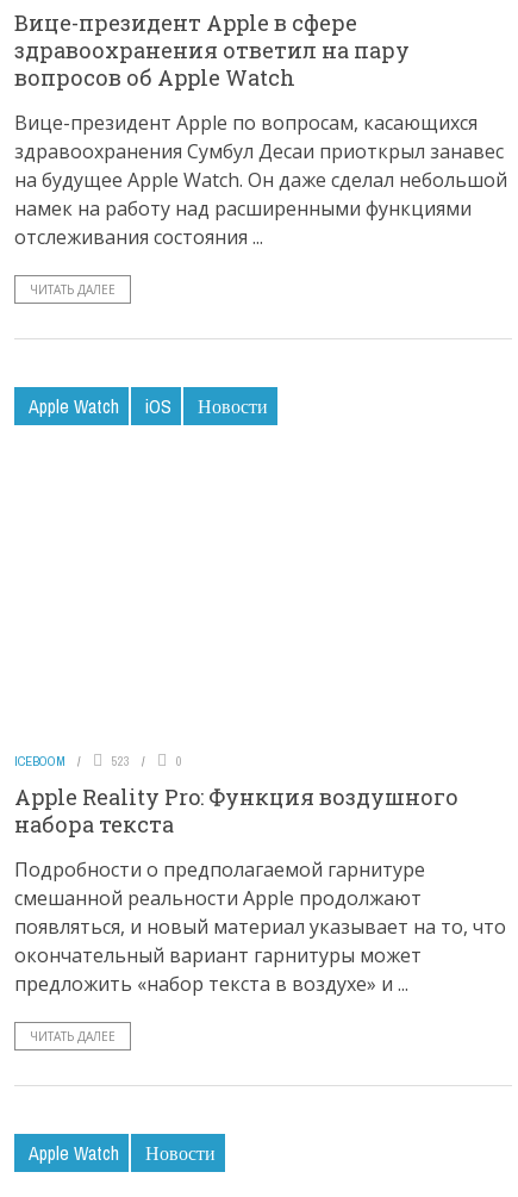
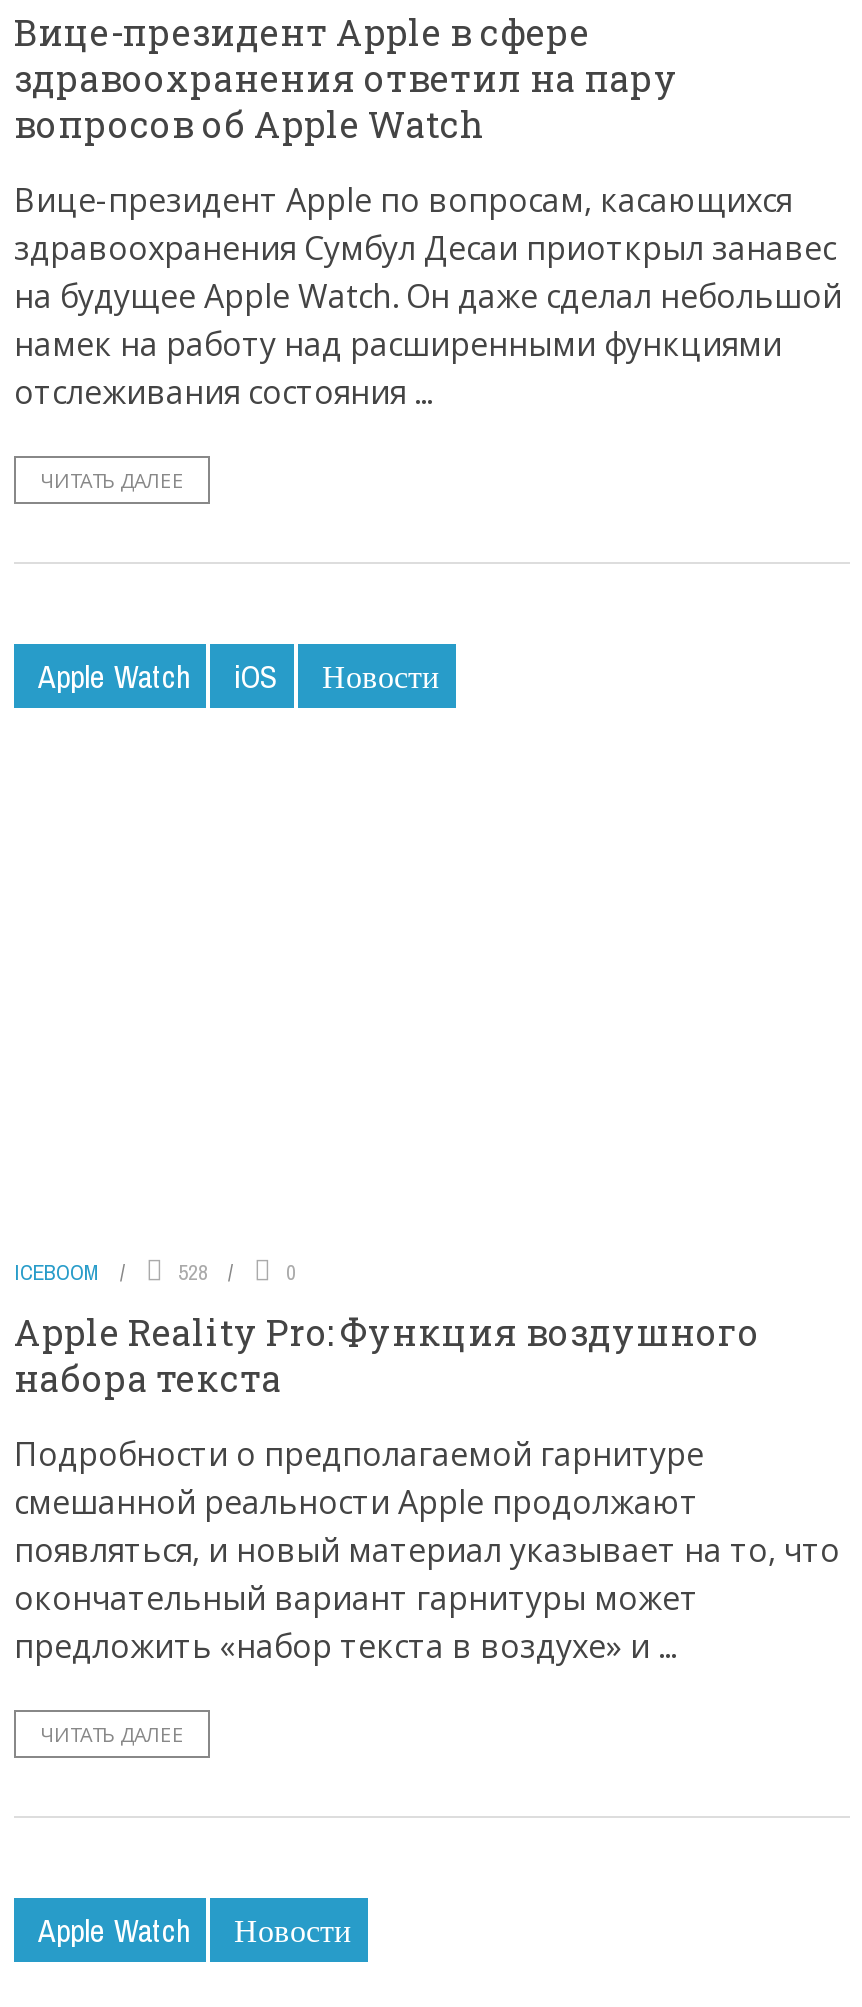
[112,752,130,769] 523 -> [178,1257,208,1285] 528

